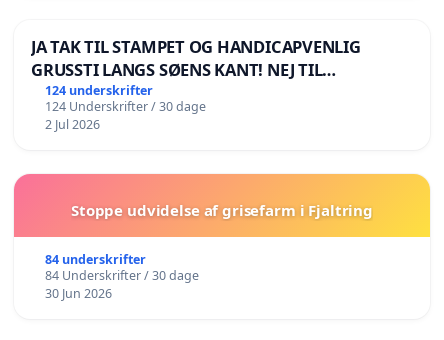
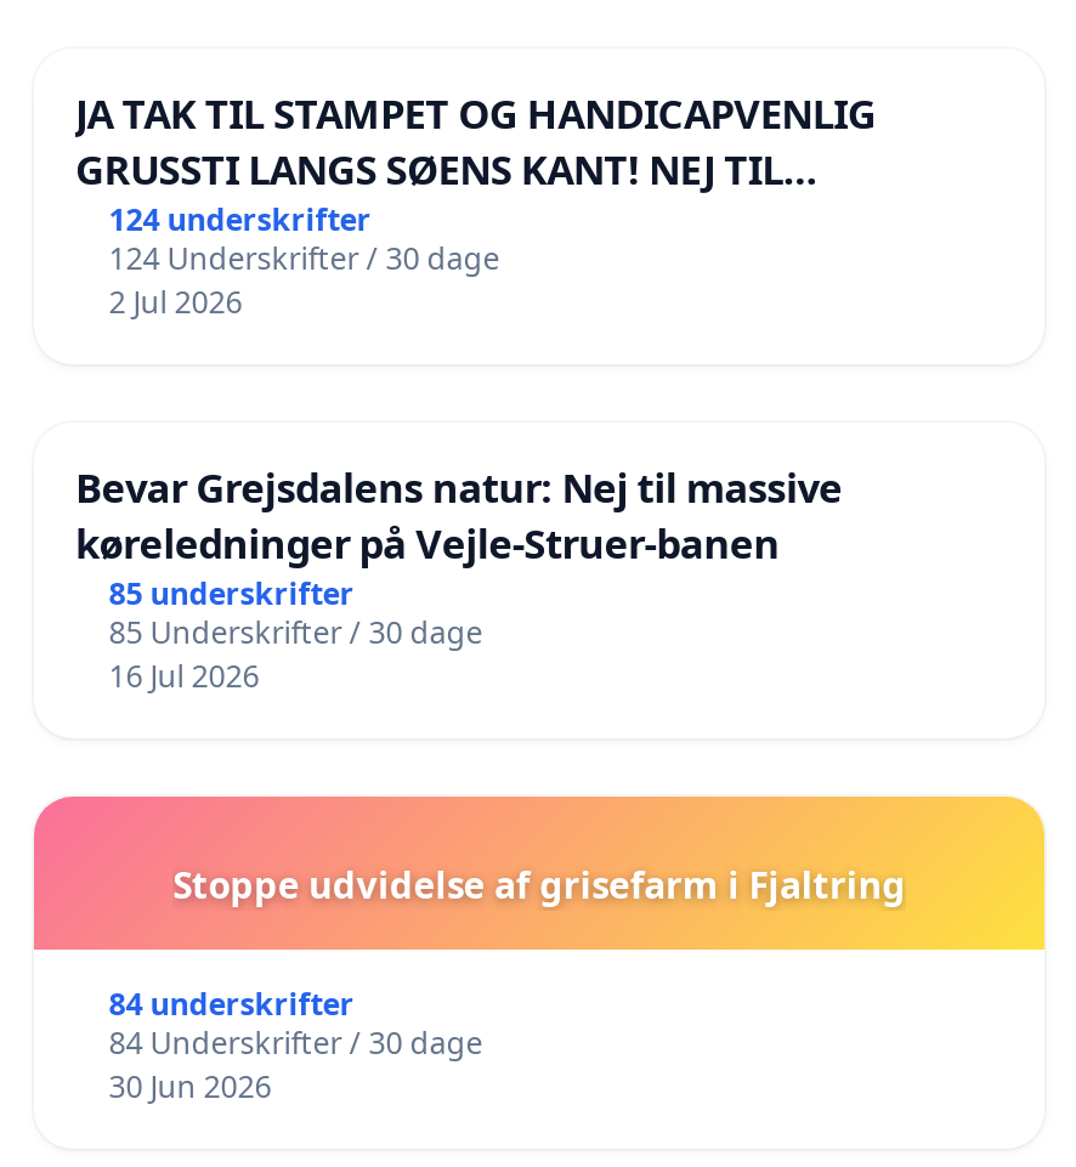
none -> [75,459,842,696] Bevar Grejsdalens natur: Nej til massive | køreledninger på Vejle-Struer-banen | 85 underskrifter | 85 Underskrifter / 30 dage | 16 Jul 2026

